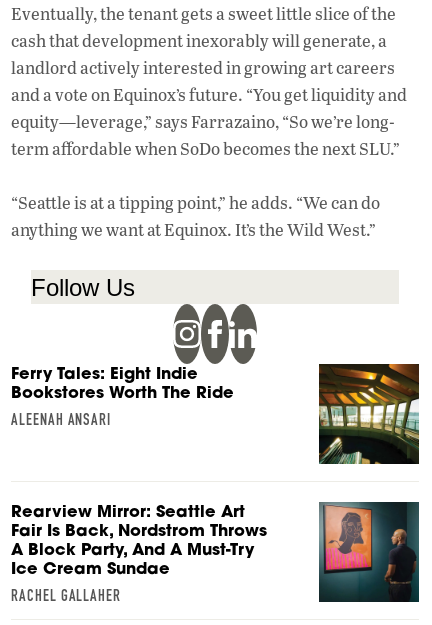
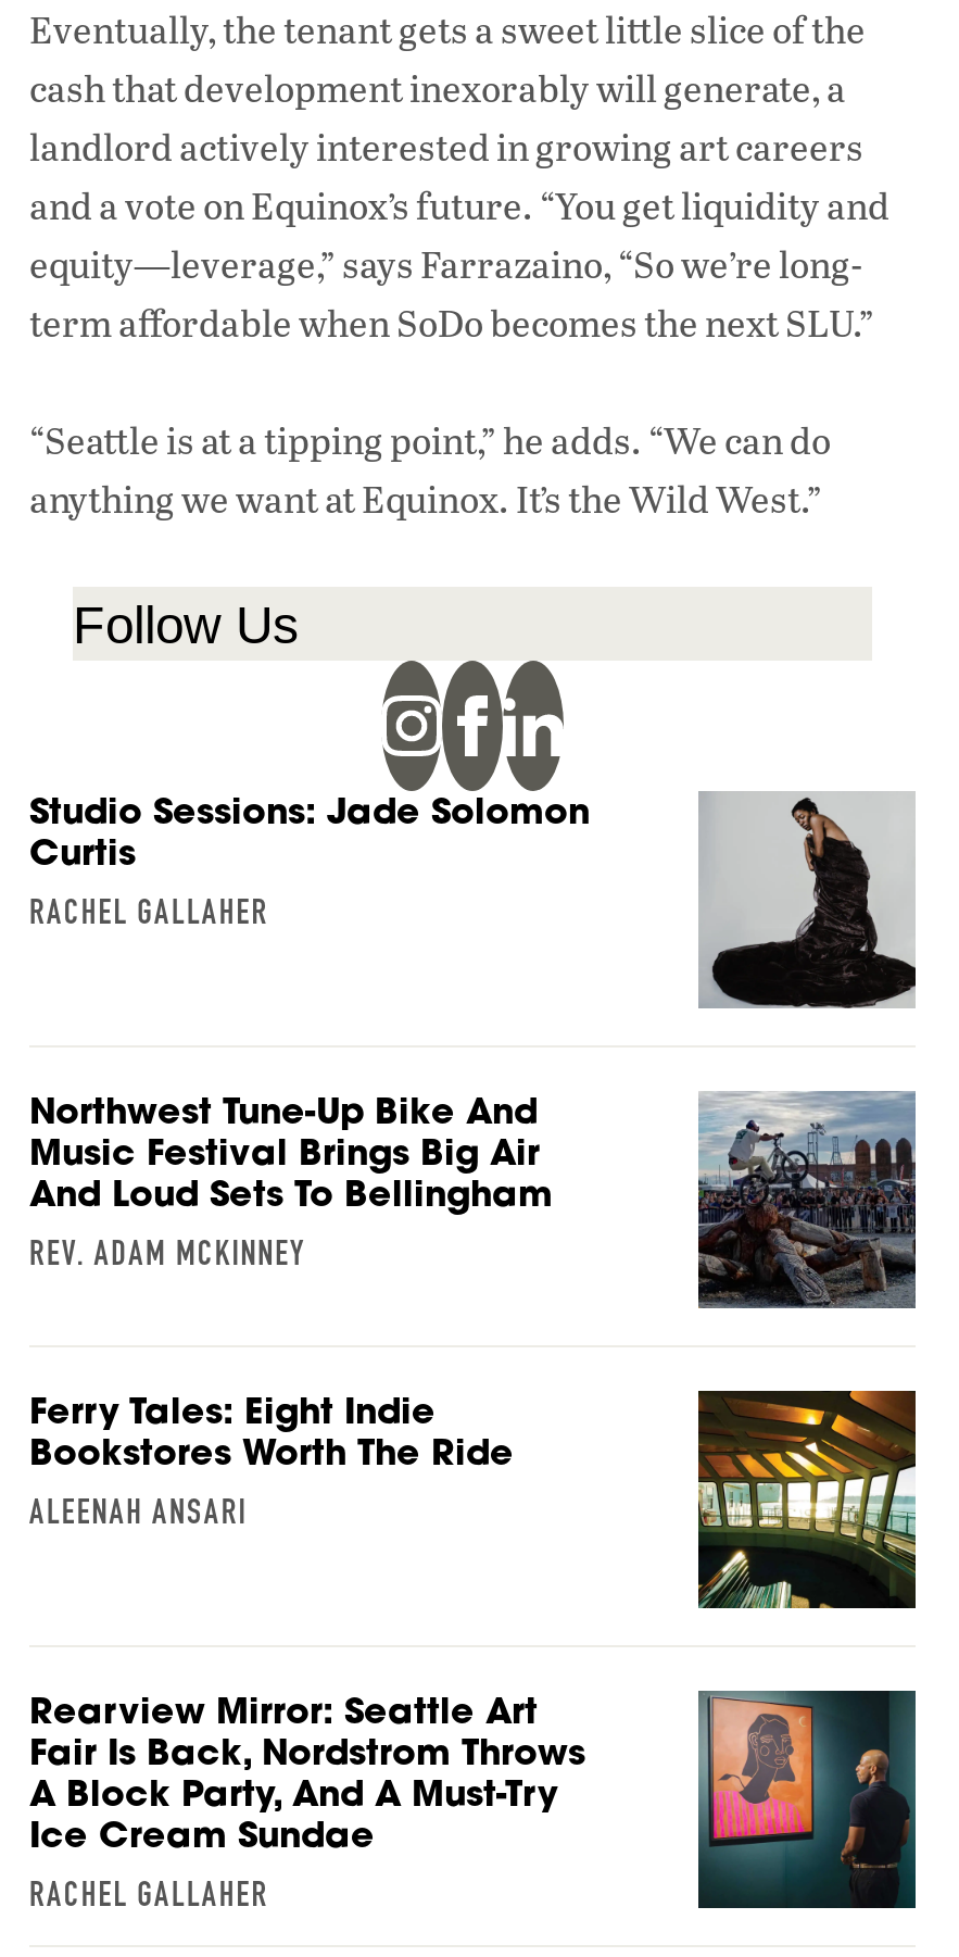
none -> [29,787,590,933] Studio Sessions: Jade Solomon | Curtis | RACHEL GALLAHER
none -> [29,1087,553,1274] Northwest Tune-Up Bike And | Music Festival Brings Big Air | And Loud Sets To Bellingham | REV. ADAM MCKINNEY
none -> [698,1093,916,1308] [image]
none -> [701,791,916,1008] [image]

